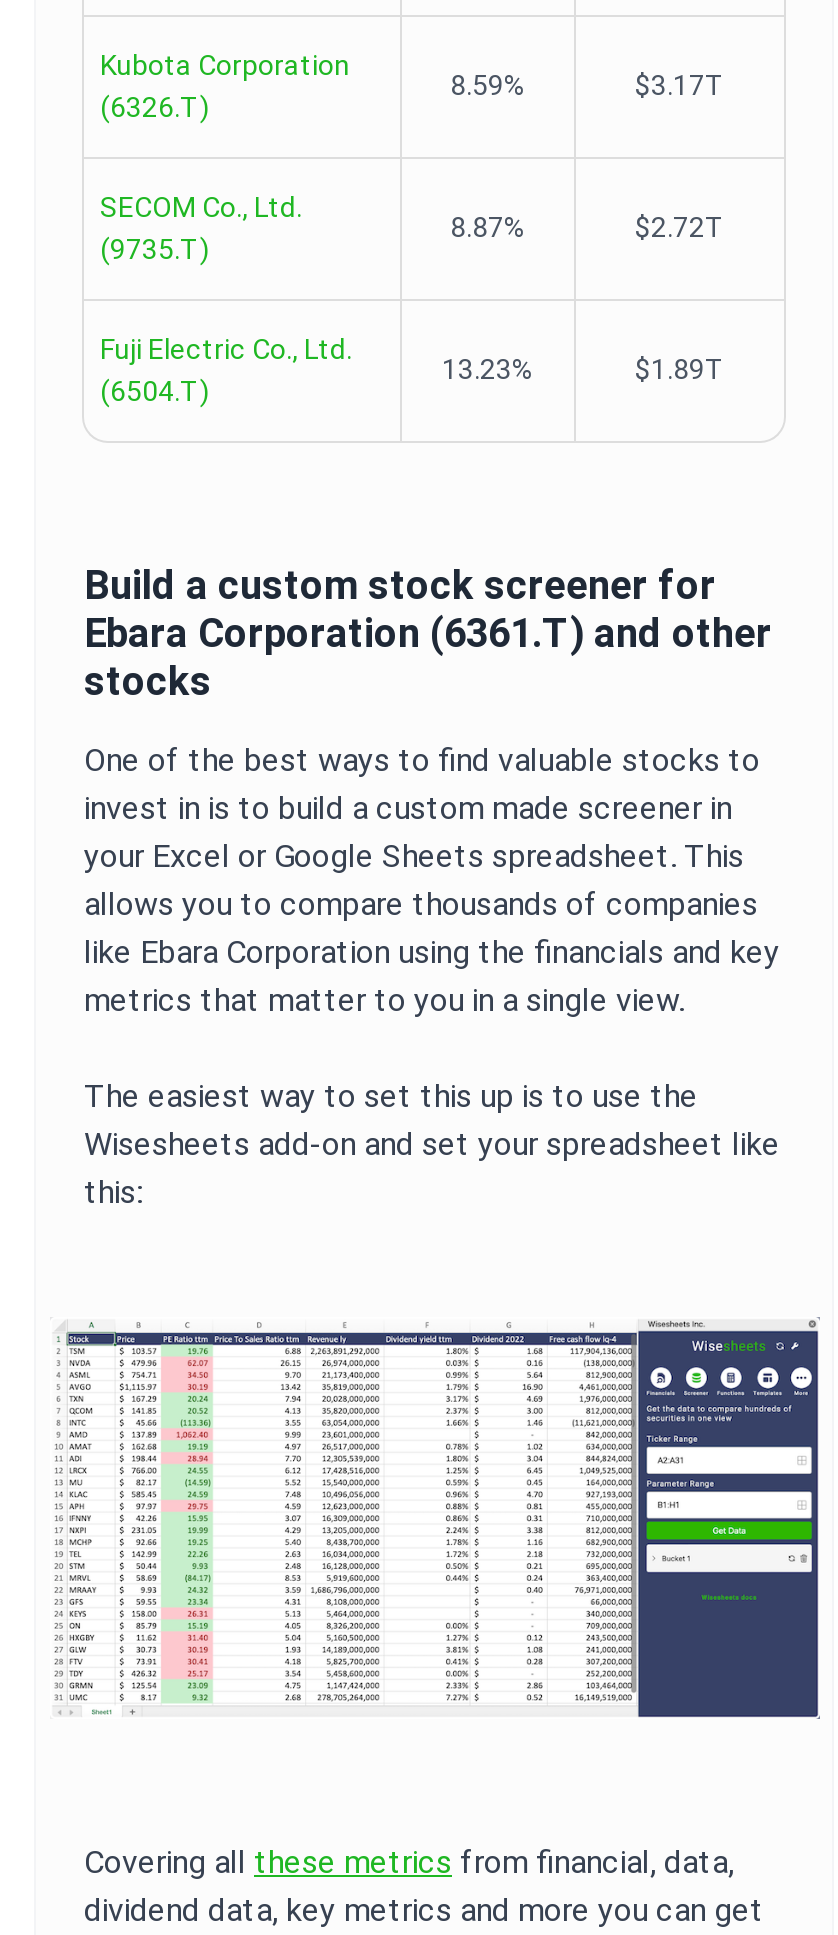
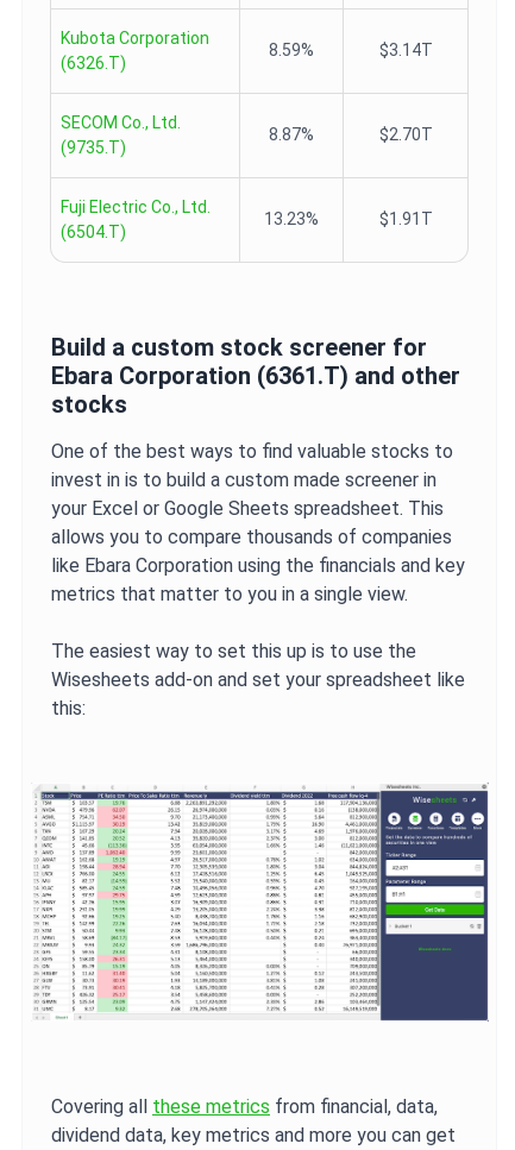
[635,69,725,101] $3.17T -> [379,40,432,59] $3.14T
[635,211,725,243] $2.72T -> [379,125,432,144] $2.70T
[635,353,725,385] $1.89T -> [379,209,432,228] $1.91T

